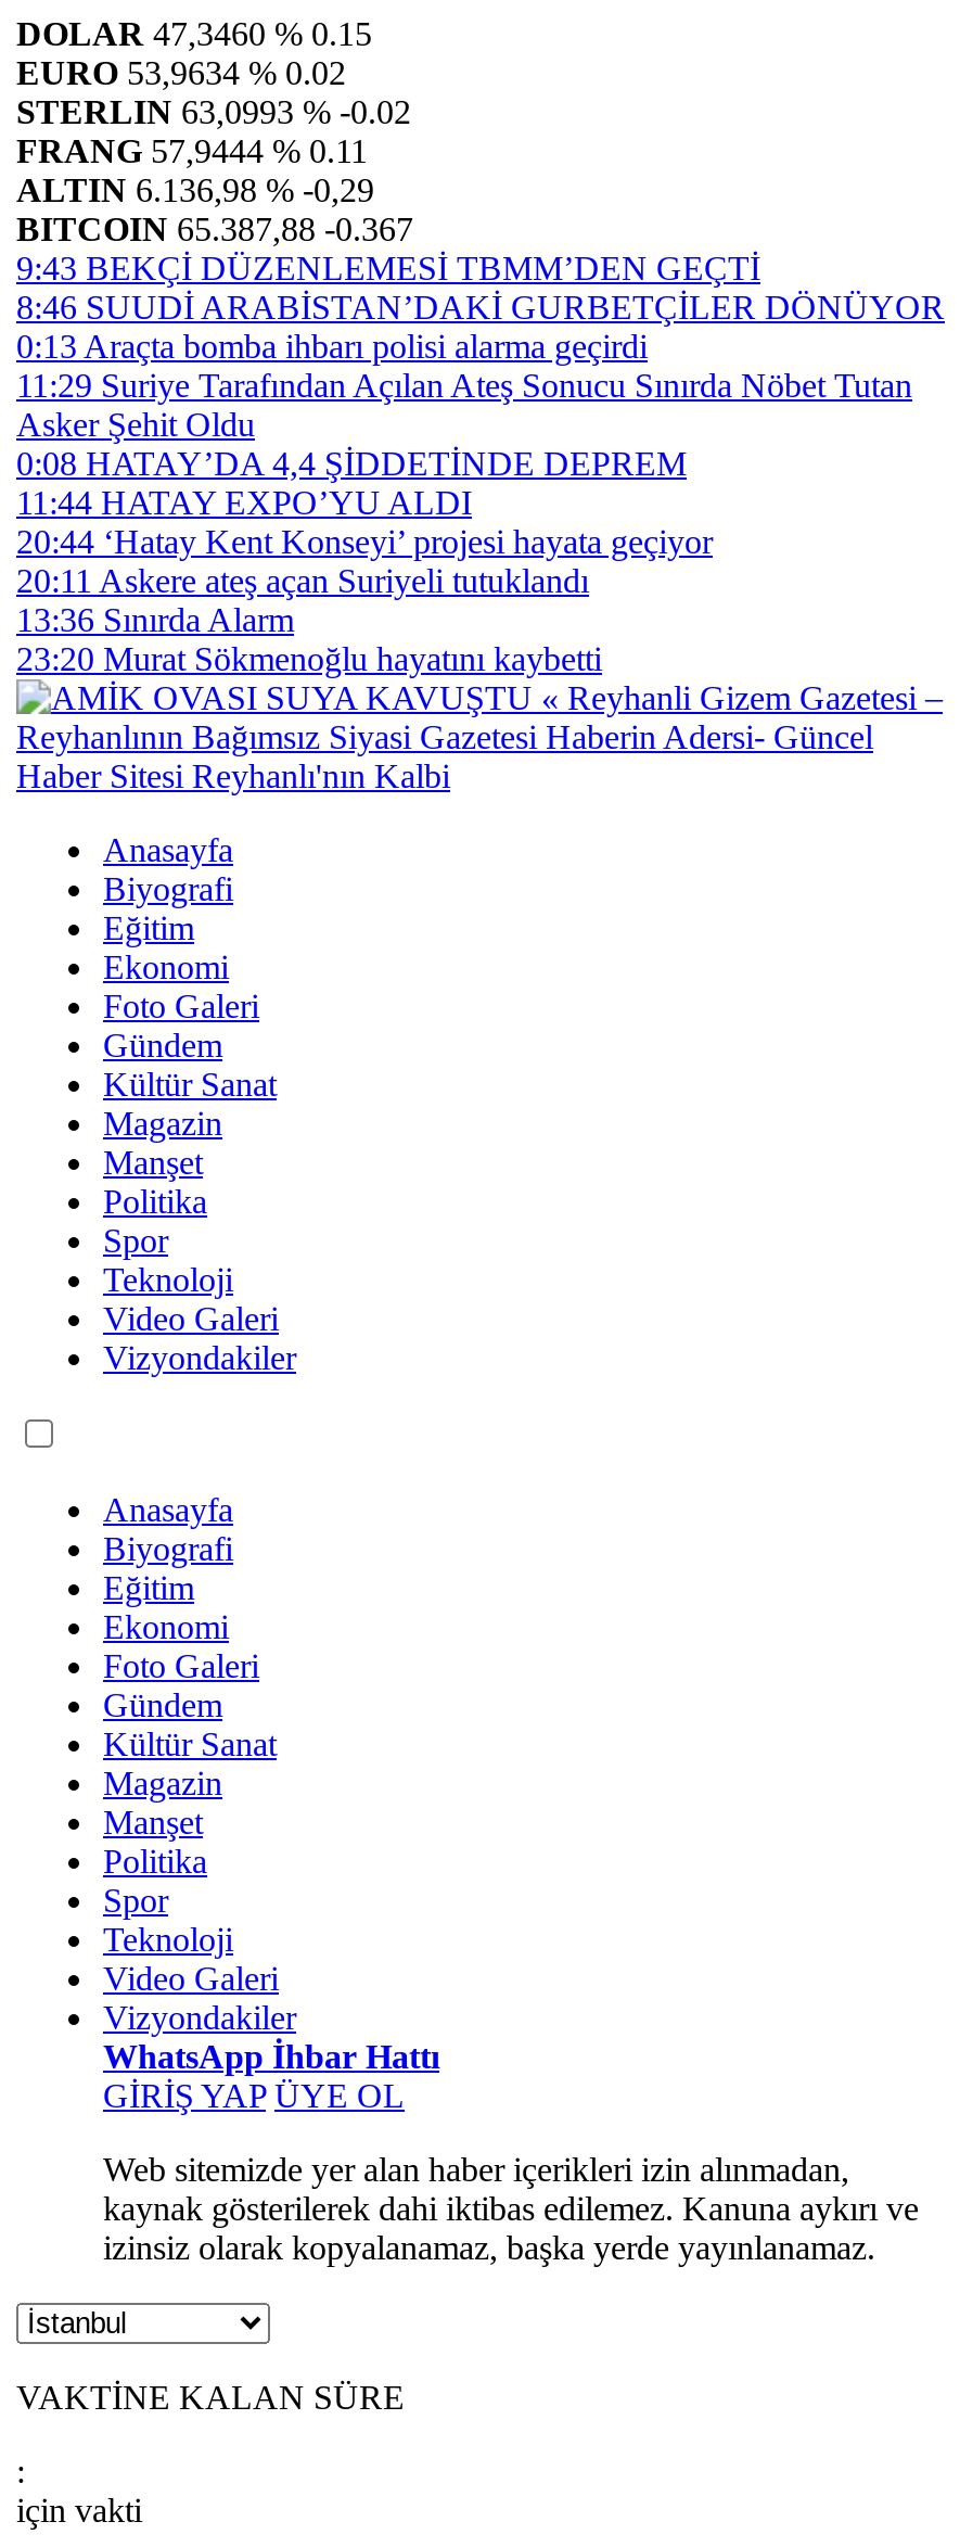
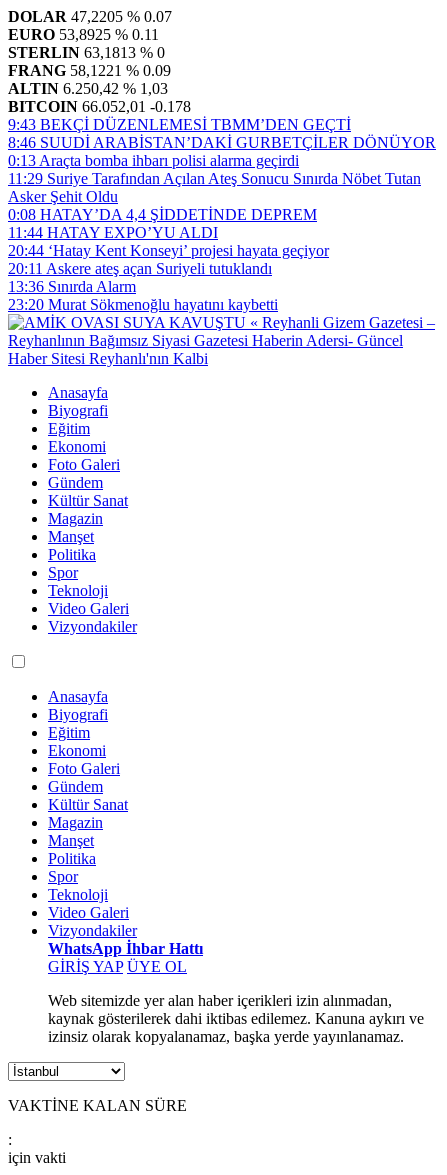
[16,15,372,52] DOLAR 47,3460 % 0.15 -> [8,8,172,25] DOLAR 47,2205 % 0.07
[16,54,346,91] EURO 53,9634 % 0.02 -> [8,26,159,43] EURO 53,8925 % 0.11
[16,93,411,130] STERLIN 63,0993 % -0.02 -> [8,44,165,61] STERLIN 63,1813 % 0
[16,132,368,169] FRANG 57,9444 % 0.11 -> [8,62,171,79] FRANG 58,1221 % 0.09
[16,171,374,208] ALTIN 6.136,98 % -0,29 -> [8,80,168,97] ALTIN 6.250,42 % 1,03
[16,211,413,247] BITCOIN 65.387,88 -0.367 -> [8,98,191,115] BITCOIN 66.052,01 -0.178

